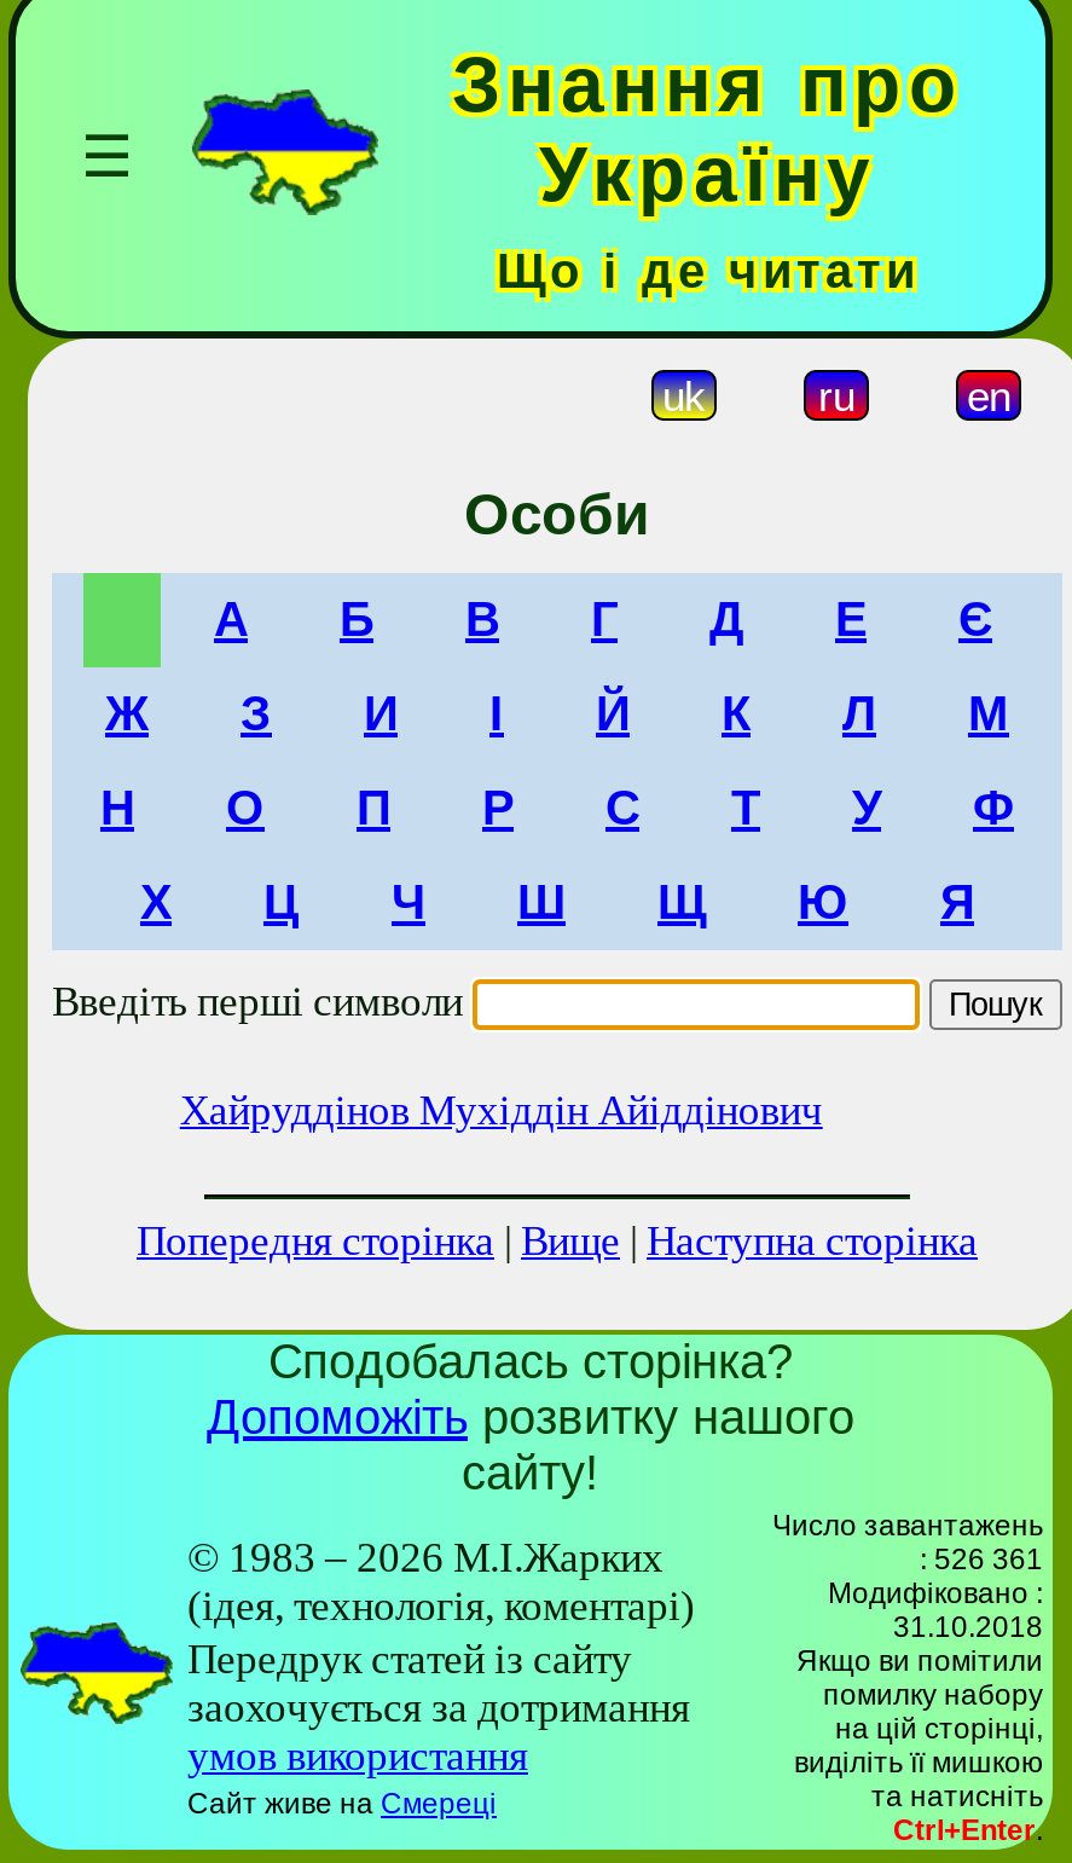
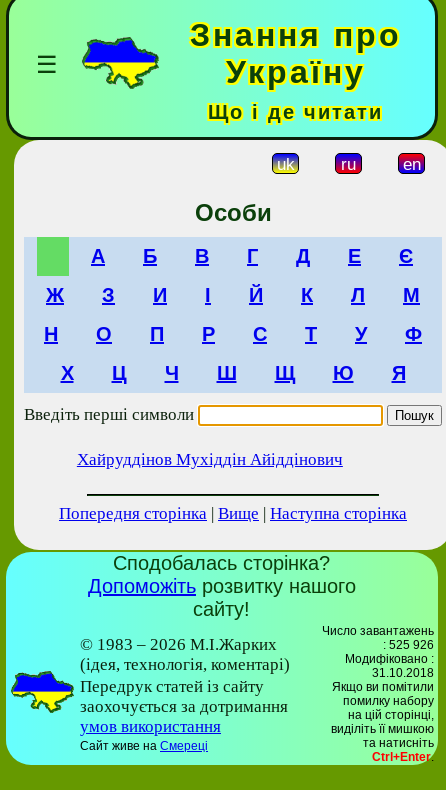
[920,1543,1043,1576] : 526 361 -> [383,638,434,652] : 525 926

